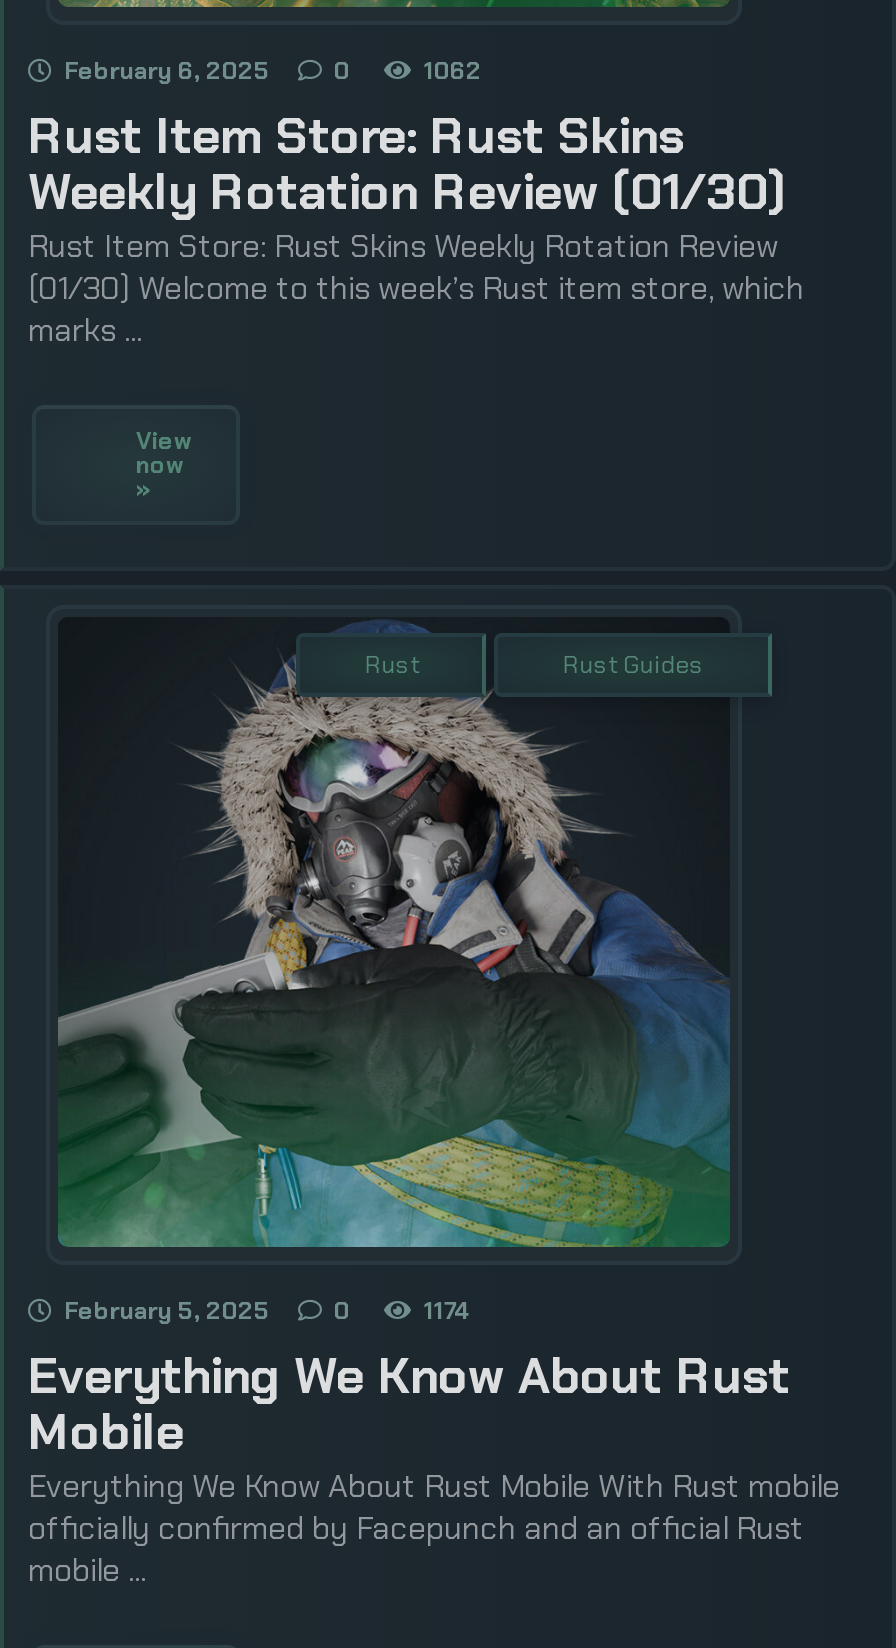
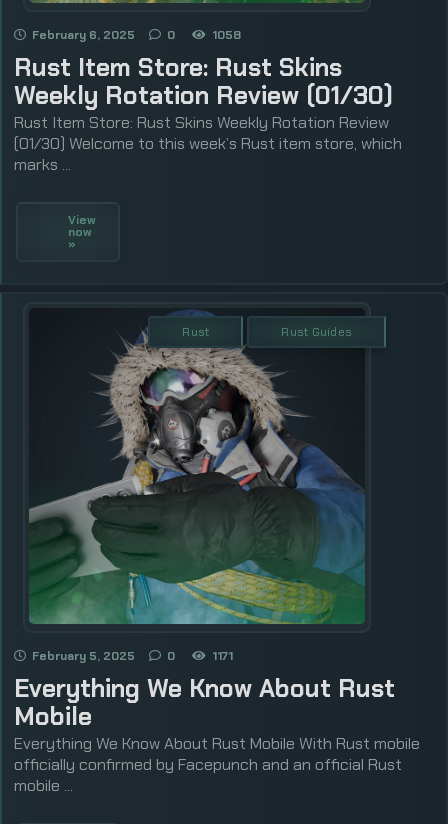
[418,55,482,87] 1062 -> [209,27,241,43] 1058
[418,1296,470,1328] 1174 -> [209,648,233,664] 1171

